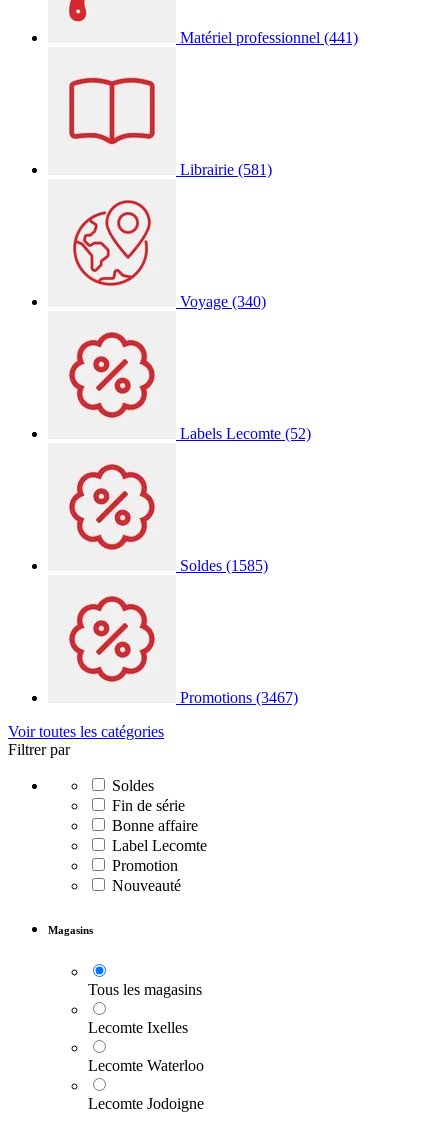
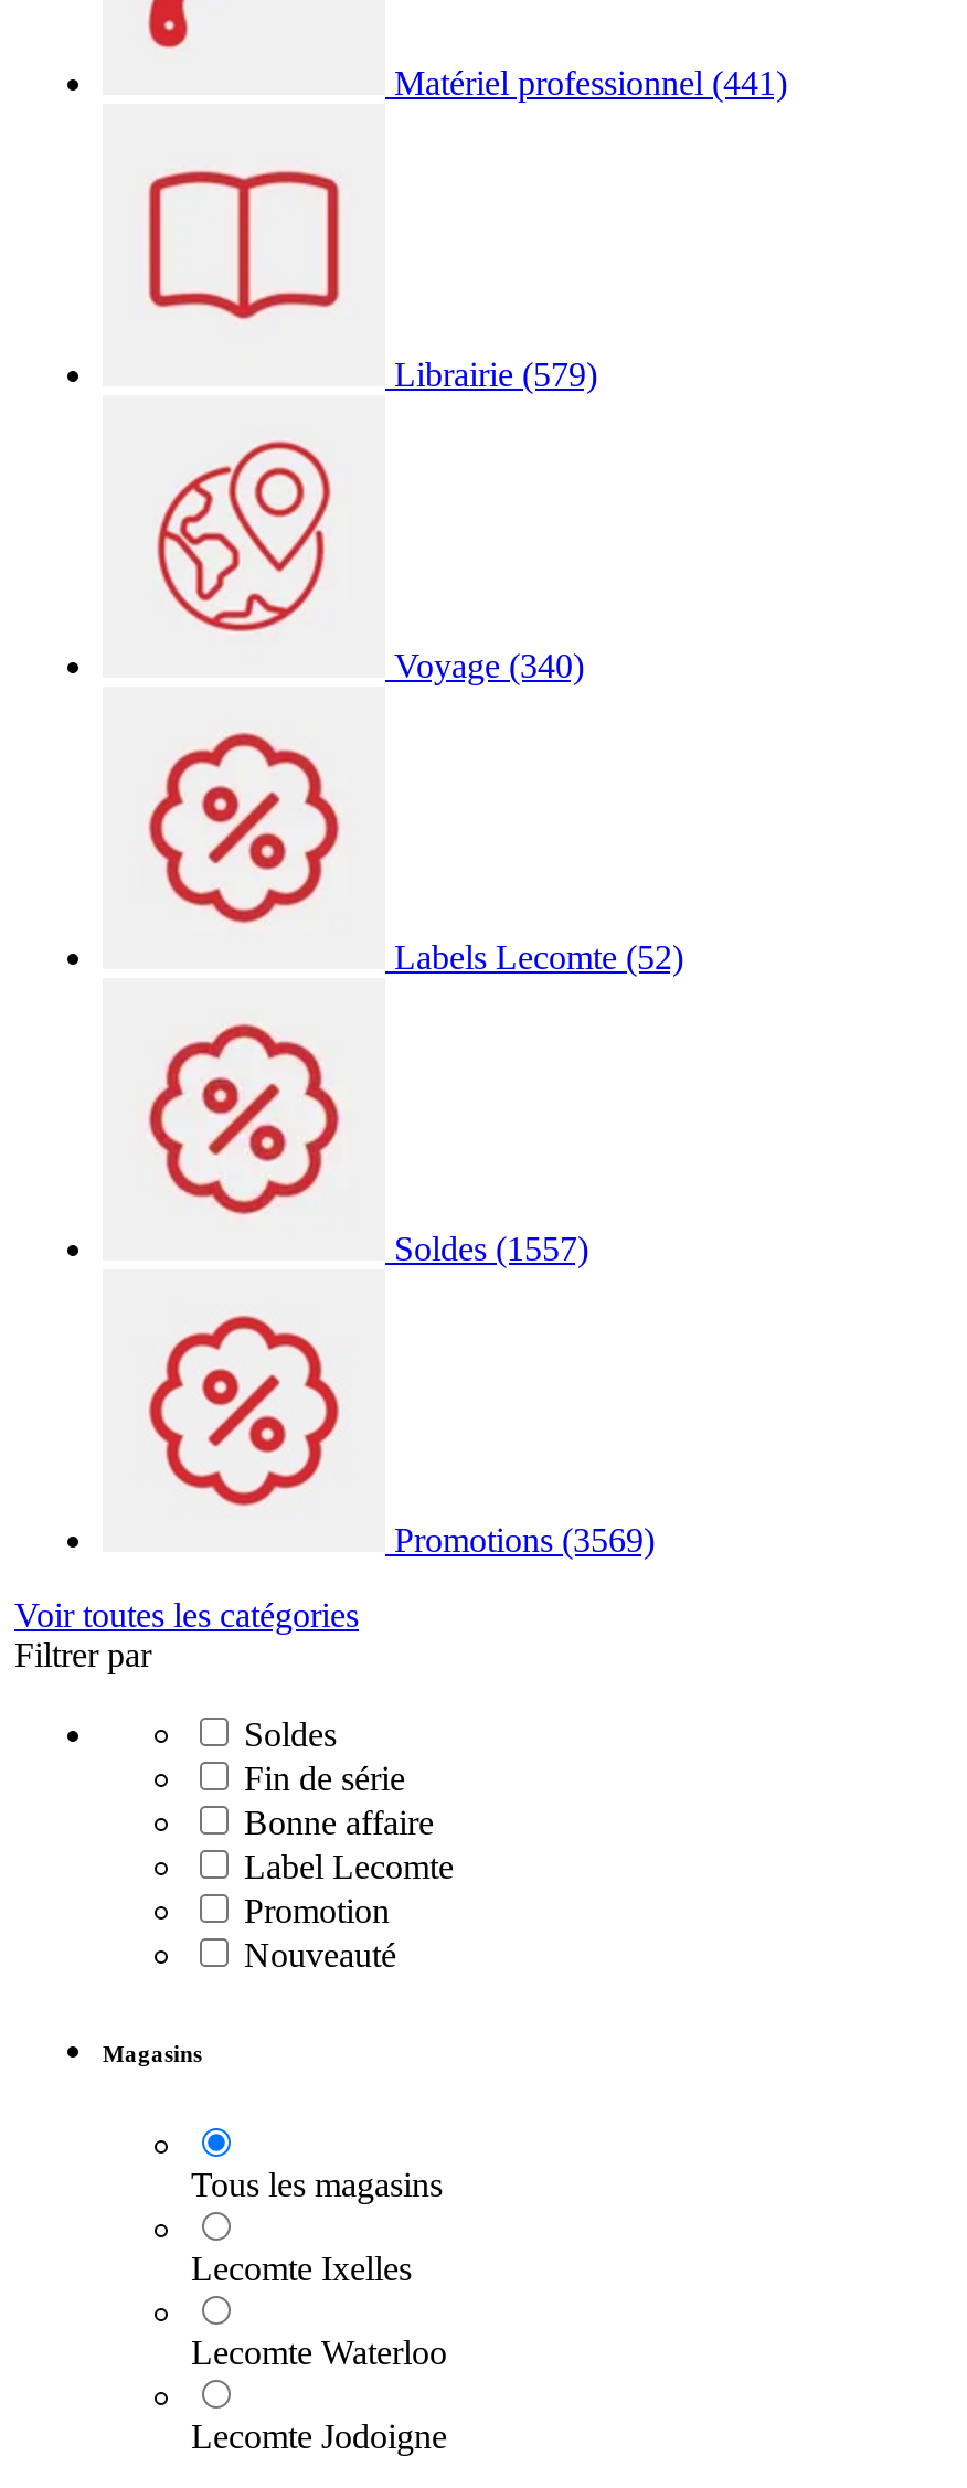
[180,161,272,178] Librairie (581) -> [394,355,597,392] Librairie (579)
[180,557,268,574] Soldes (1585) -> [394,1229,588,1266] Soldes (1557)
[180,689,298,706] Promotions (3467) -> [394,1520,655,1558] Promotions (3569)

